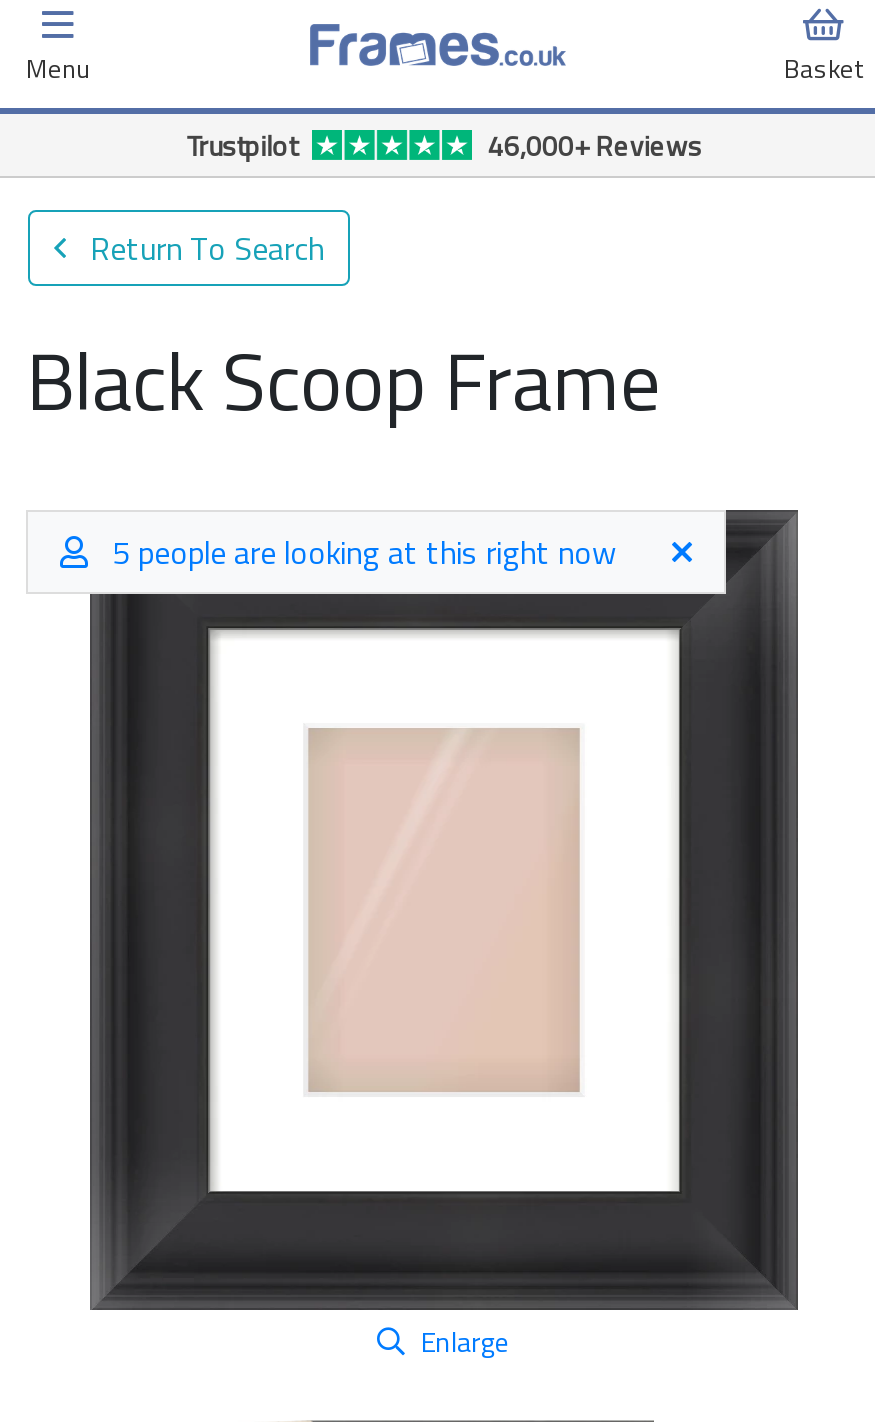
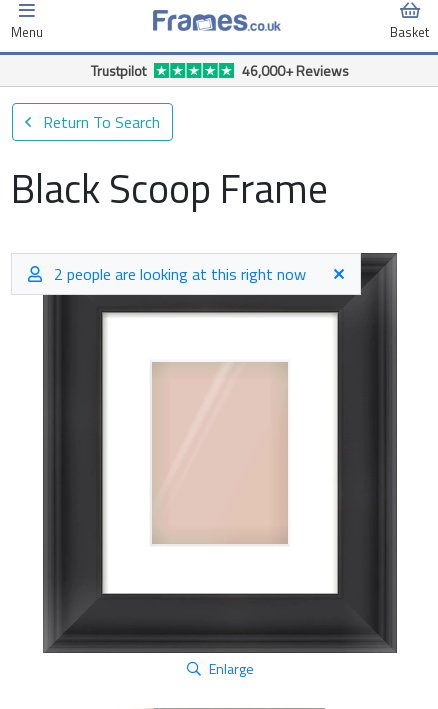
[112,528,616,576] 5 people are looking at this right now -> [54,262,306,286] 2 people are looking at this right now

